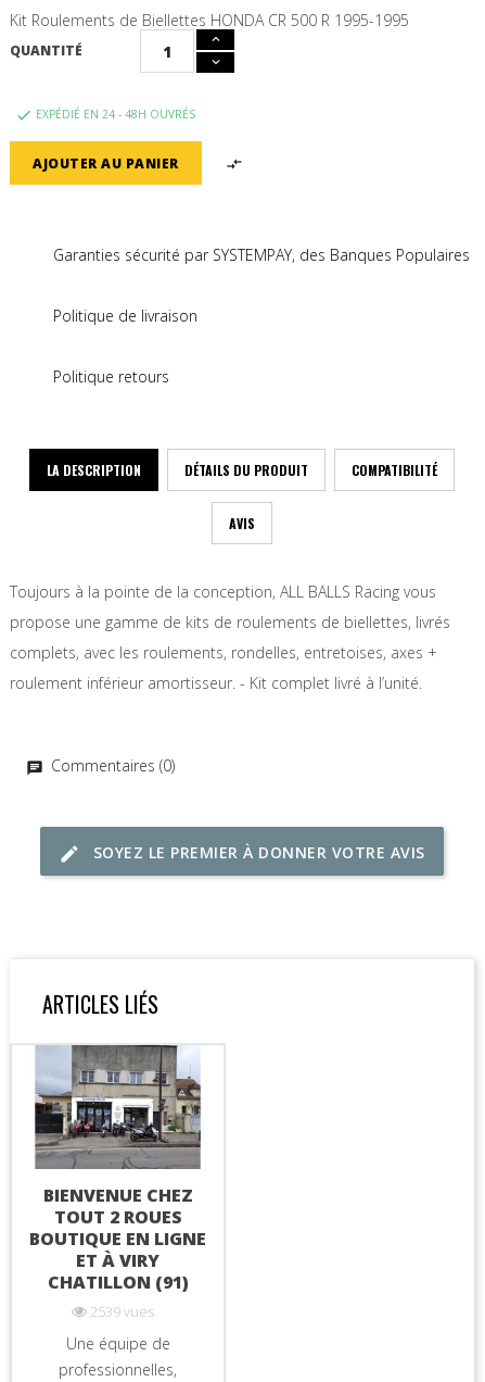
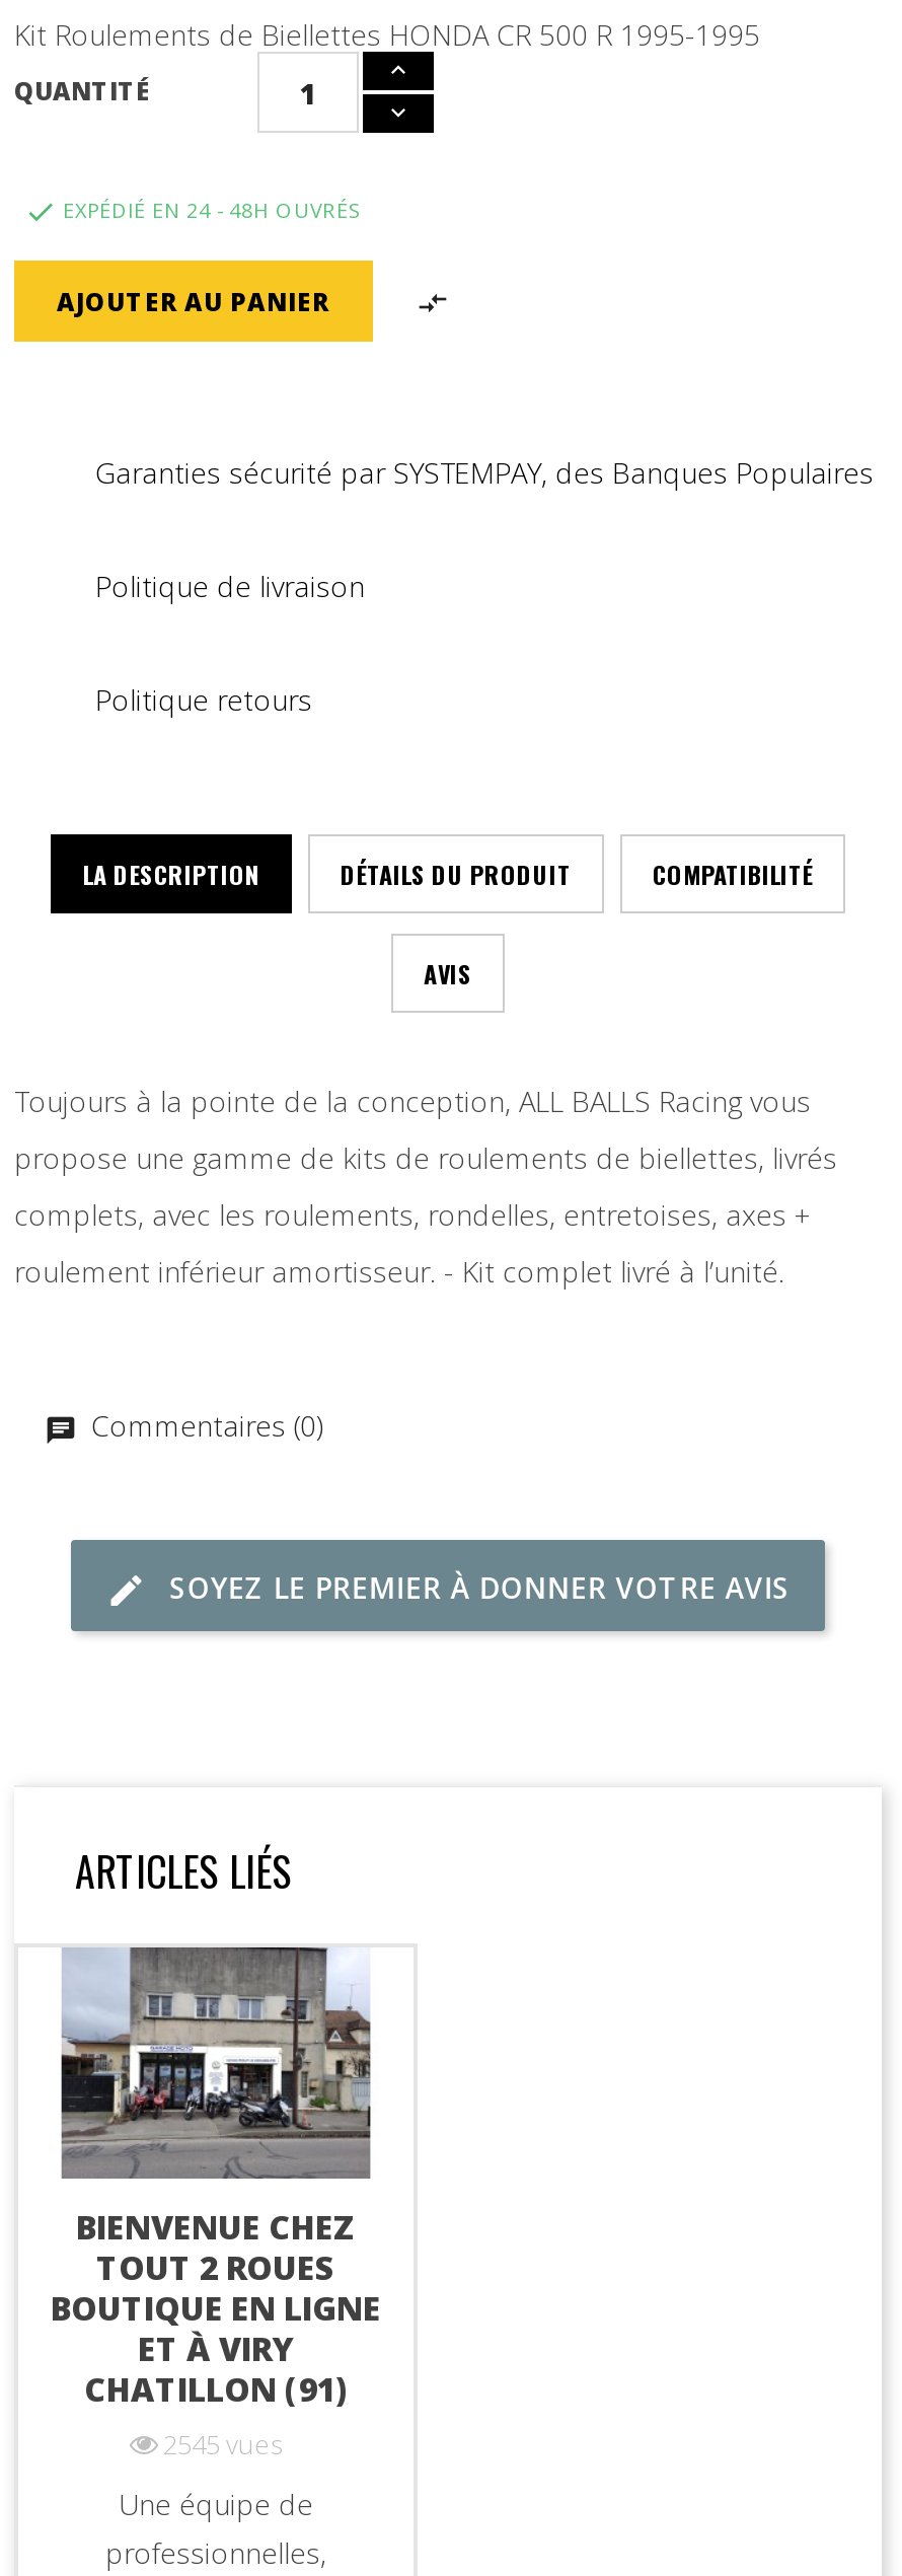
[90,1301,154,1321] 2539 vues -> [163,2426,283,2462] 2545 vues

